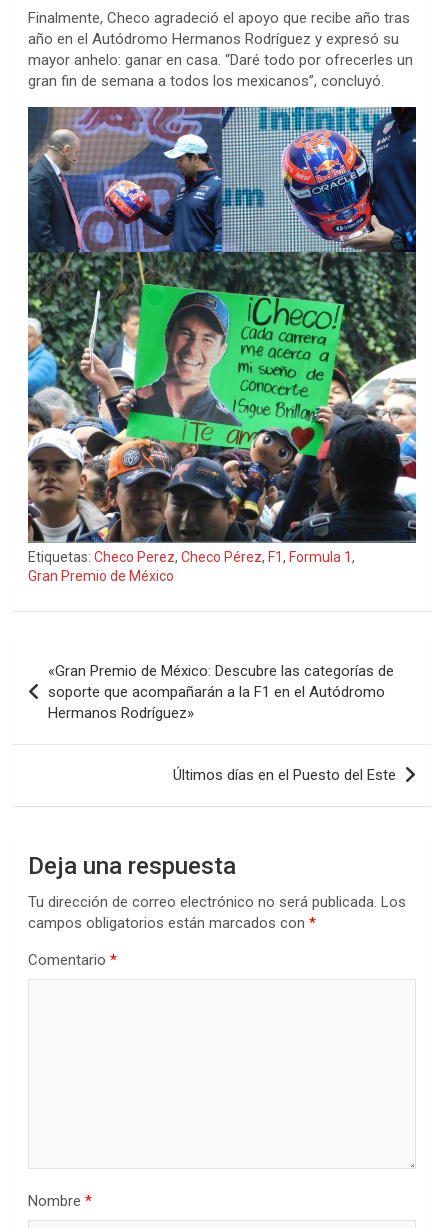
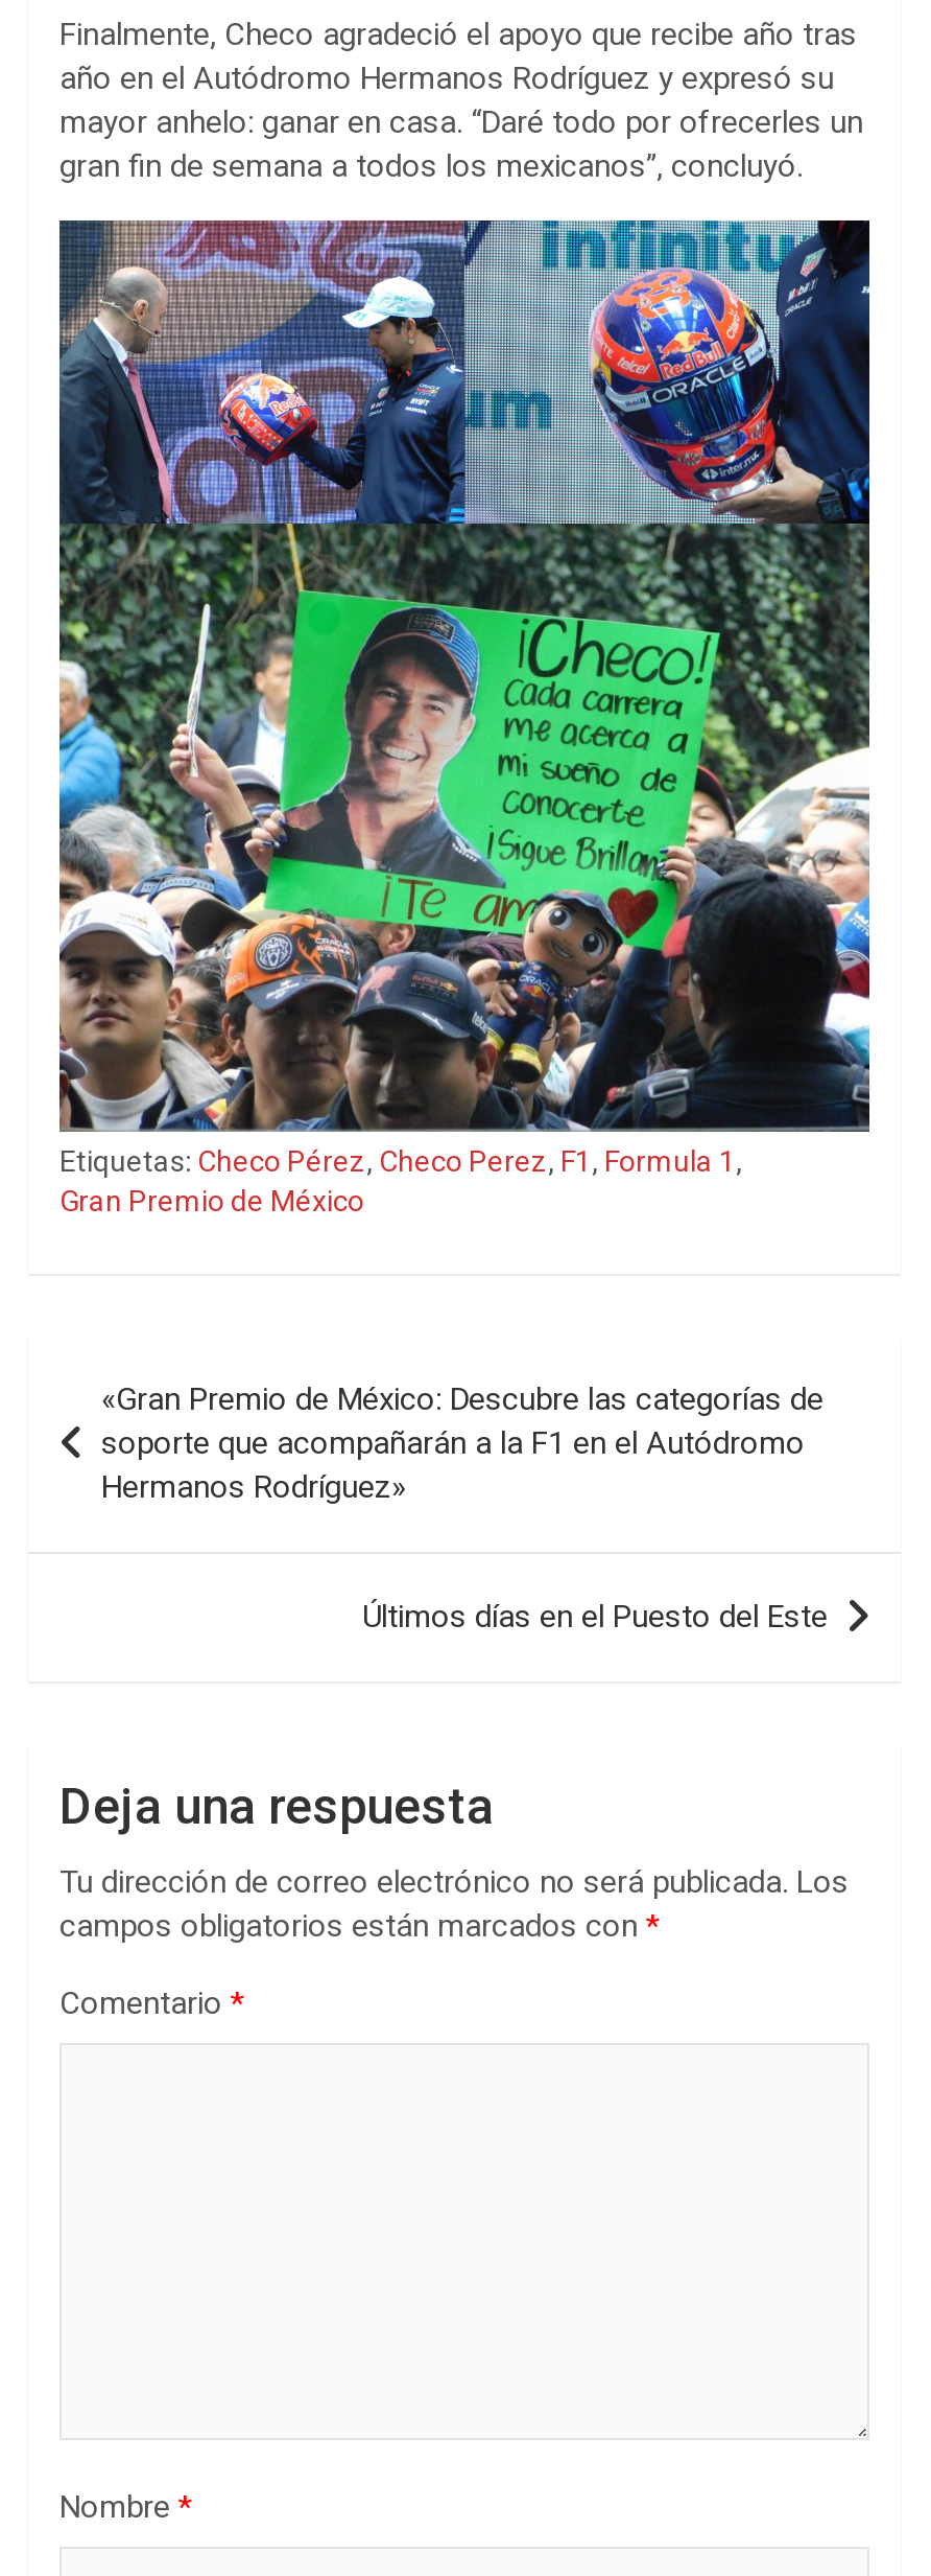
[28,549,355,565] Etiquetas: Checo Perez, Checo Pérez, F1, Formula 1, -> [59,1145,742,1178] Etiquetas: Checo Pérez, Checo Perez, F1, Formula 1,

